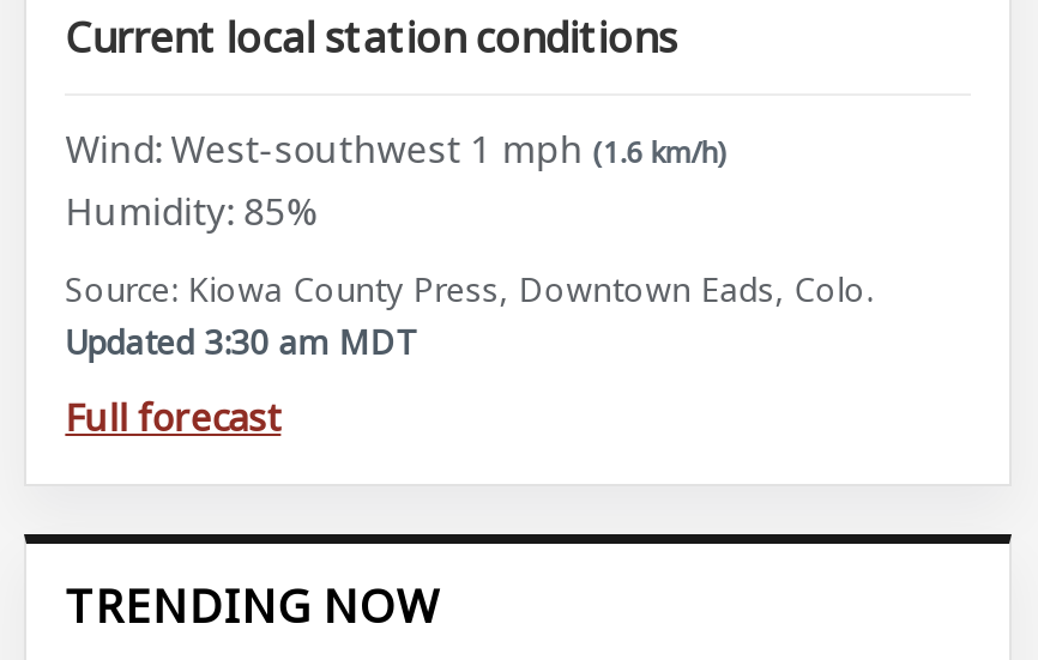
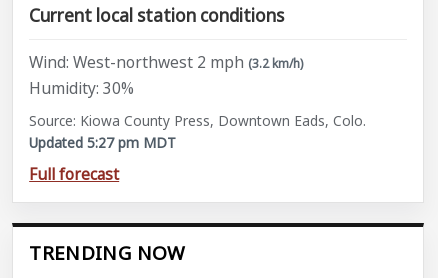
[65,122,724,175] Wind: West-southwest 1 mph (1.6 km/h) -> [29,51,303,73] Wind: West-northwest 2 mph (3.2 km/h)
[65,183,317,236] Humidity: 85% -> [29,76,134,98] Humidity: 30%
[65,320,418,365] Updated 3:30 am MDT -> [29,133,176,152] Updated 5:27 pm MDT

